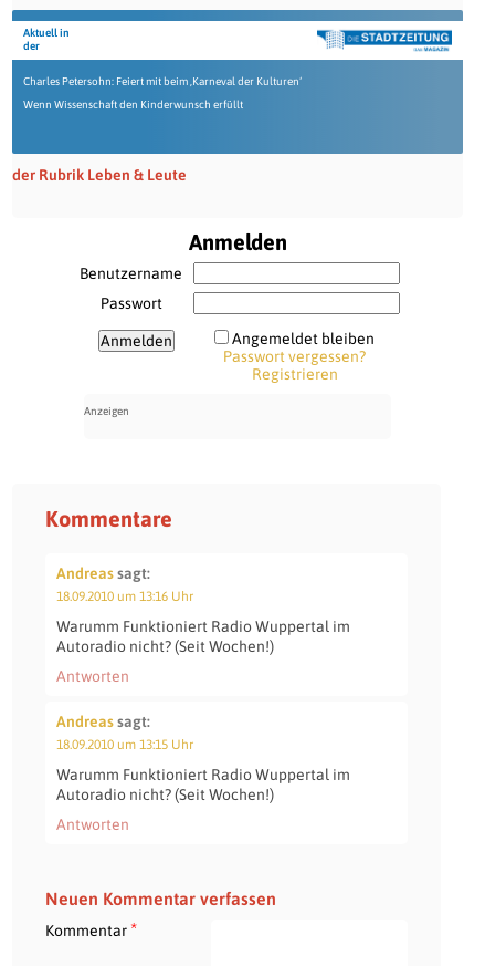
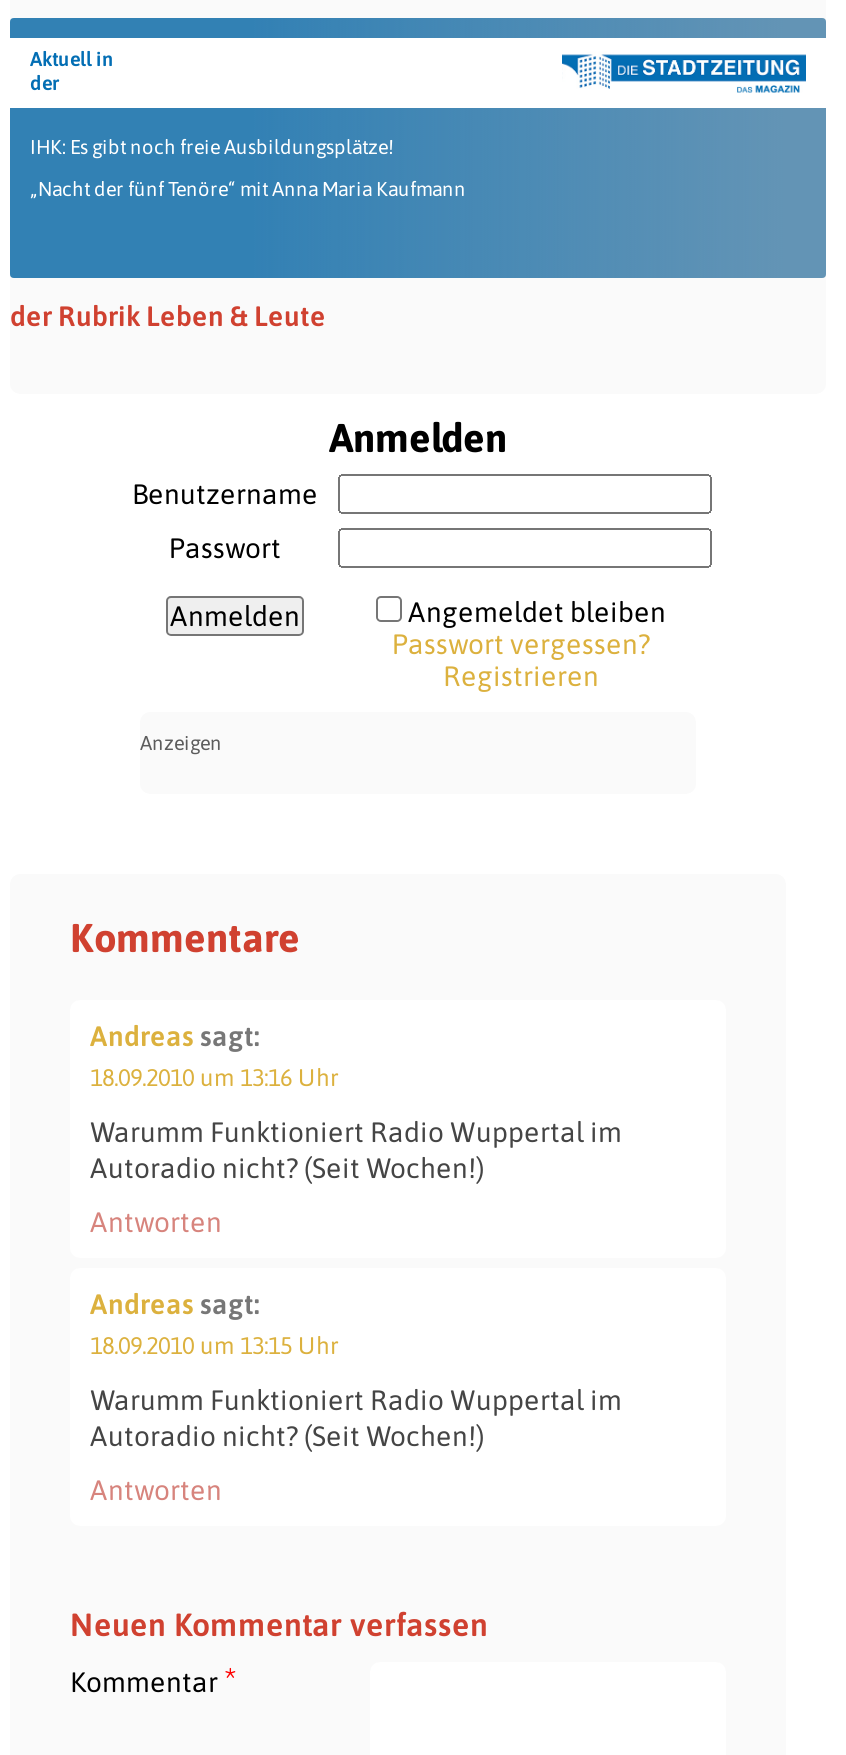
[23,75,302,88] Charles Petersohn: Feiert mit beim ‚Karneval der Kulturen‘ -> [30,136,394,158] IHK: Es gibt noch freie Ausbildungsplätze!
[23,99,243,111] Wenn Wissenschaft den Kinderwunsch erfüllt -> [30,178,466,200] „Nacht der fünf Tenöre“ mit Anna Maria Kaufmann

